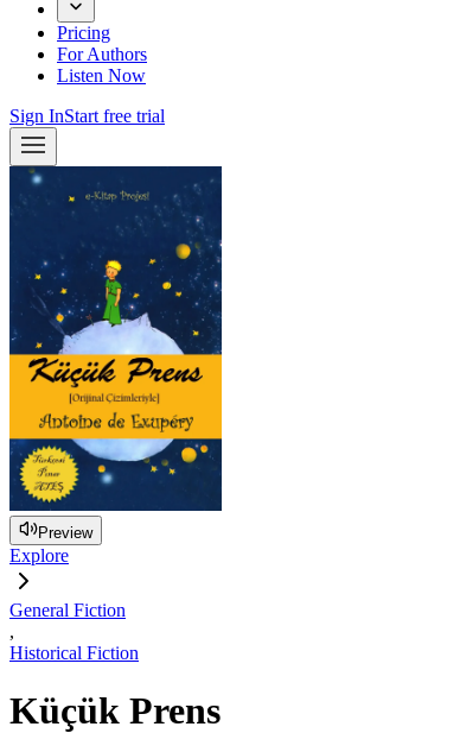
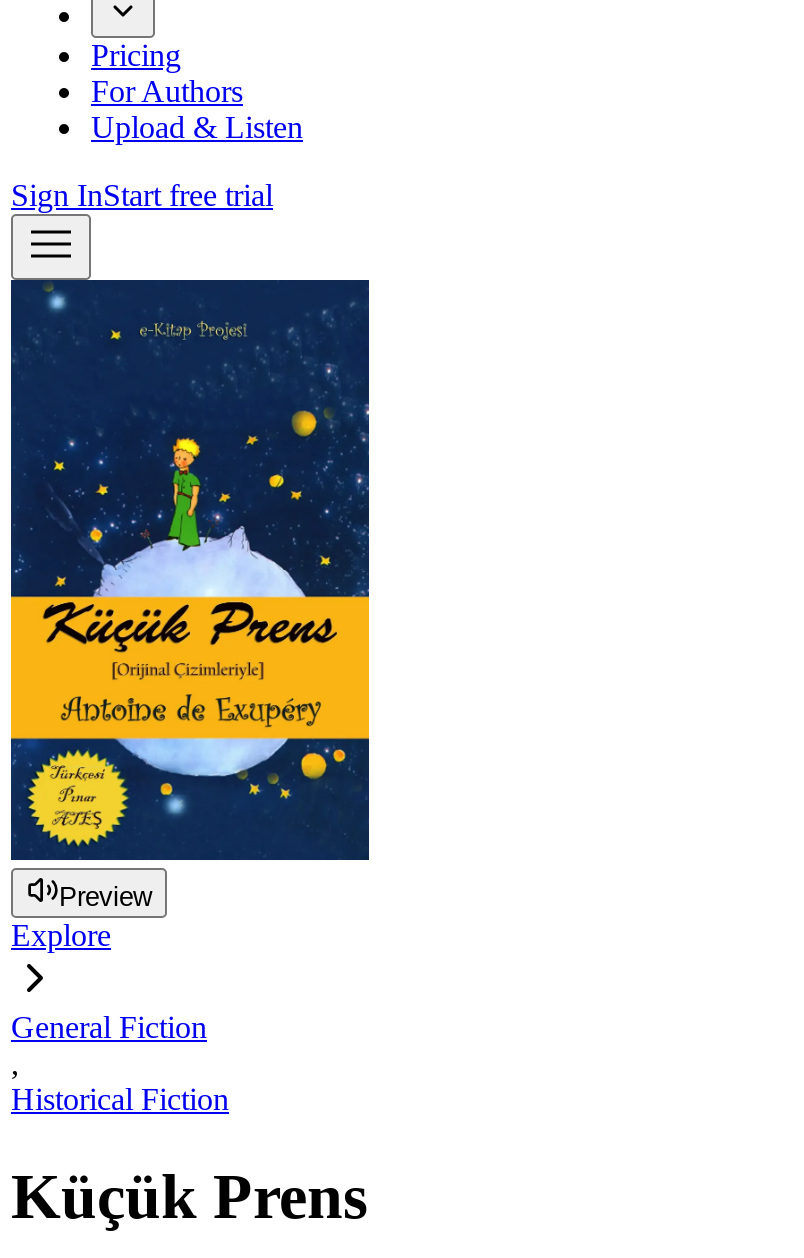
[57,65,146,86] Listen Now -> [91,110,303,144] Upload & Listen

